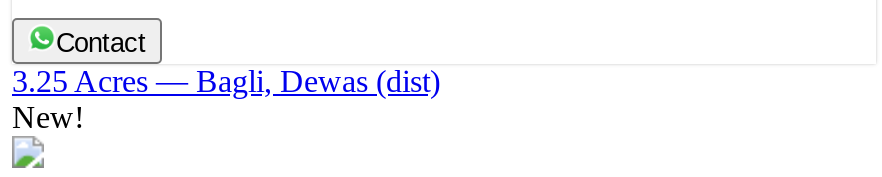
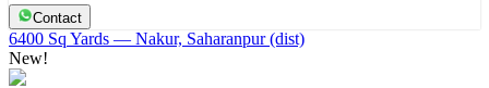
[12,65,440,99] 3.25 Acres— Bagli, Dewas (dist) -> [9,30,305,48] 6400 Sq Yards— Nakur, Saharanpur (dist)

